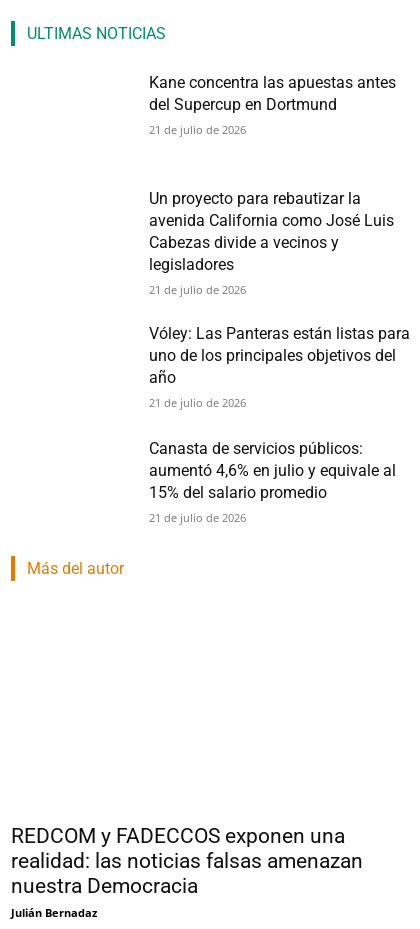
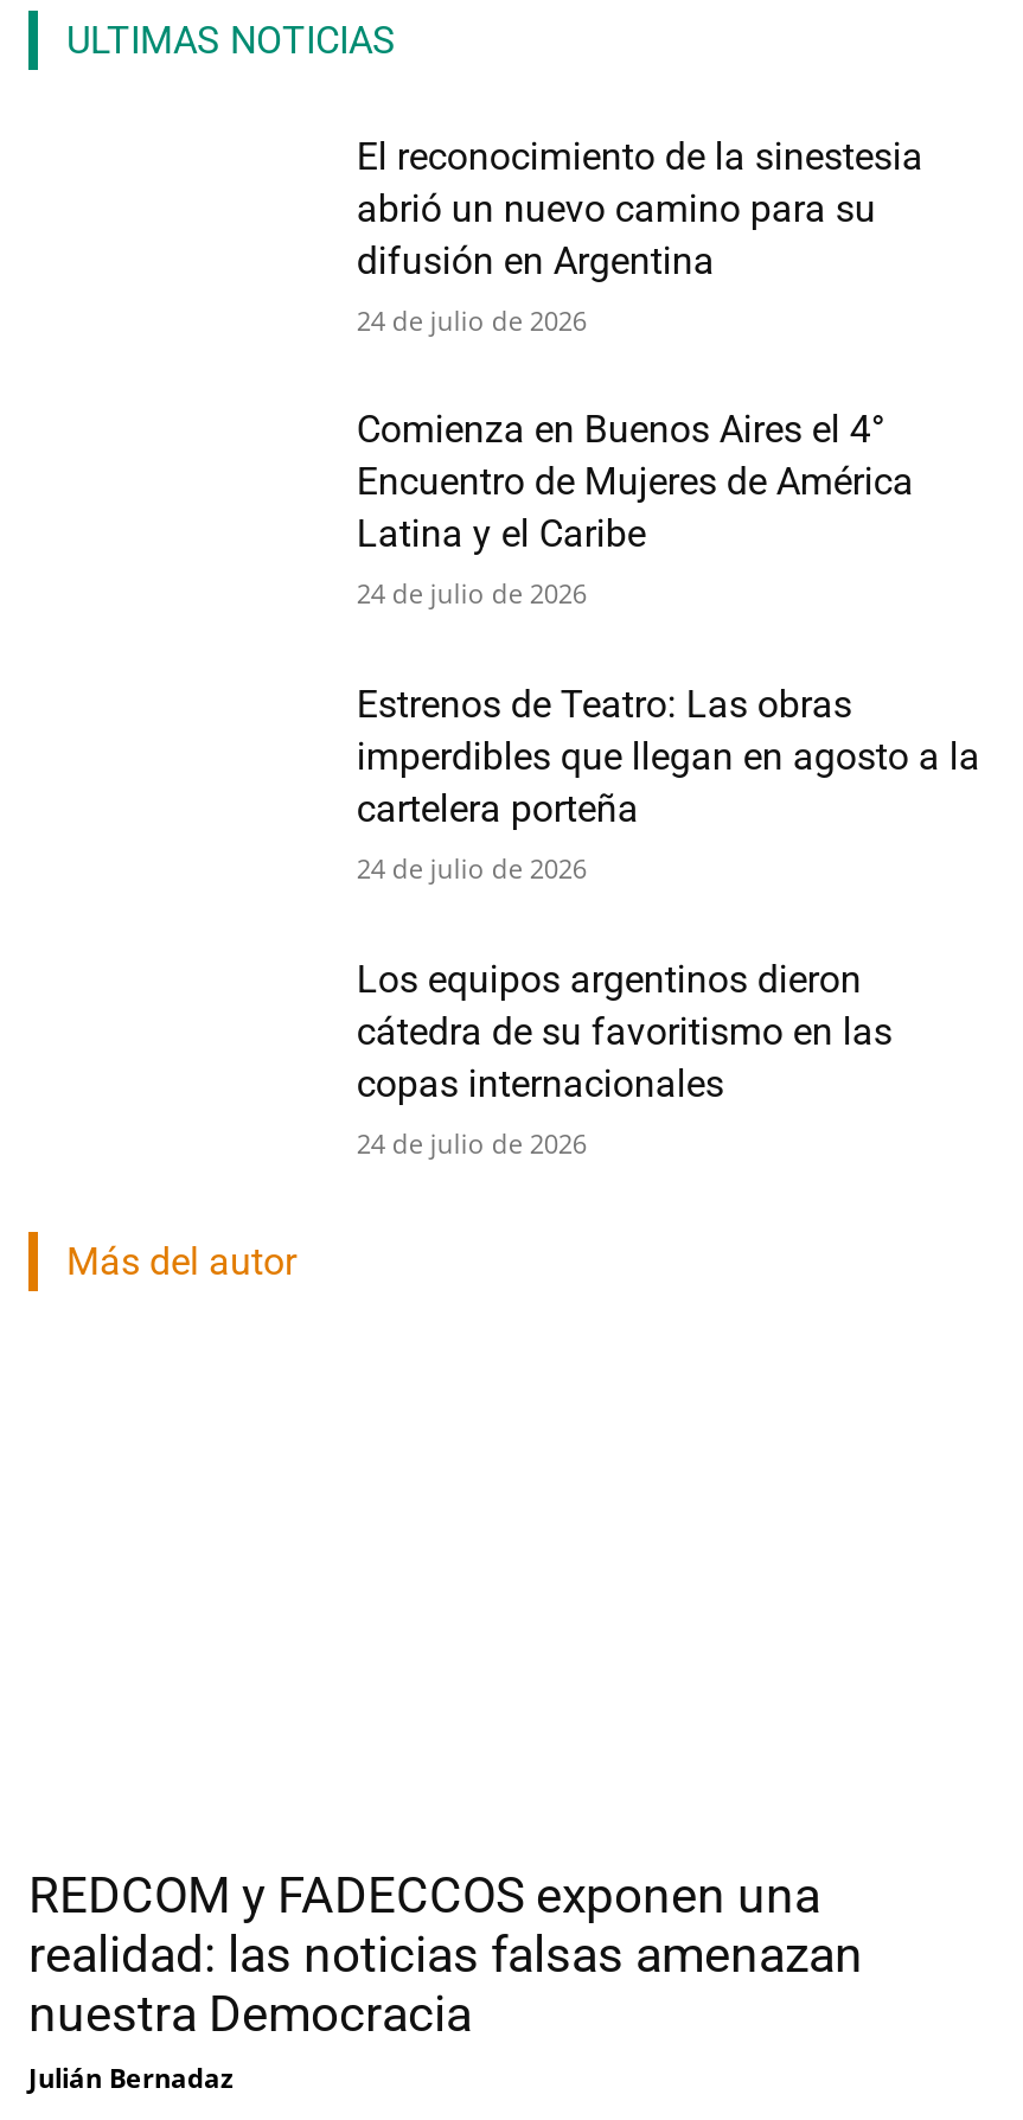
[149,73,396,137] Kane concentra las apuestas antes | del Supercup en Dortmund | 21 de julio de 2026 -> [357,133,923,337] El reconocimiento de la sinestesia | abrió un nuevo camino para su | difusión en Argentina | 24 de julio de 2026
[149,189,394,297] Un proyecto para rebautizar la | avenida California como José Luis | Cabezas divide a vecinos y | legisladores | 21 de julio de 2026 -> [357,407,914,611] Comienza en Buenos Aires el 4° | Encuentro de Mujeres de América | Latina y el Caribe | 24 de julio de 2026
[149,324,410,410] Vóley: Las Panteras están listas para | uno de los principales objetivos del | año | 21 de julio de 2026 -> [357,682,980,885] Estrenos de Teatro: Las obras | imperdibles que llegan en agosto a la | cartelera porteña | 24 de julio de 2026
[149,439,396,525] Canasta de servicios públicos: | aumentó 4,6% en julio y equivale al | 15% del salario promedio | 21 de julio de 2026 -> [357,956,892,1160] Los equipos argentinos dieron | cátedra de su favoritismo en las | copas internacionales | 24 de julio de 2026

